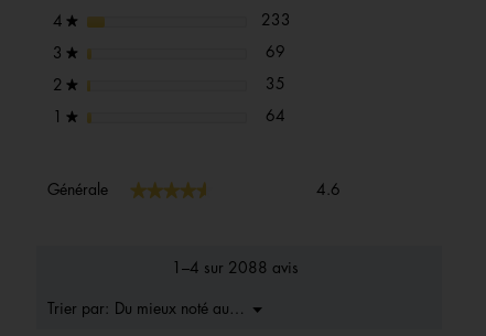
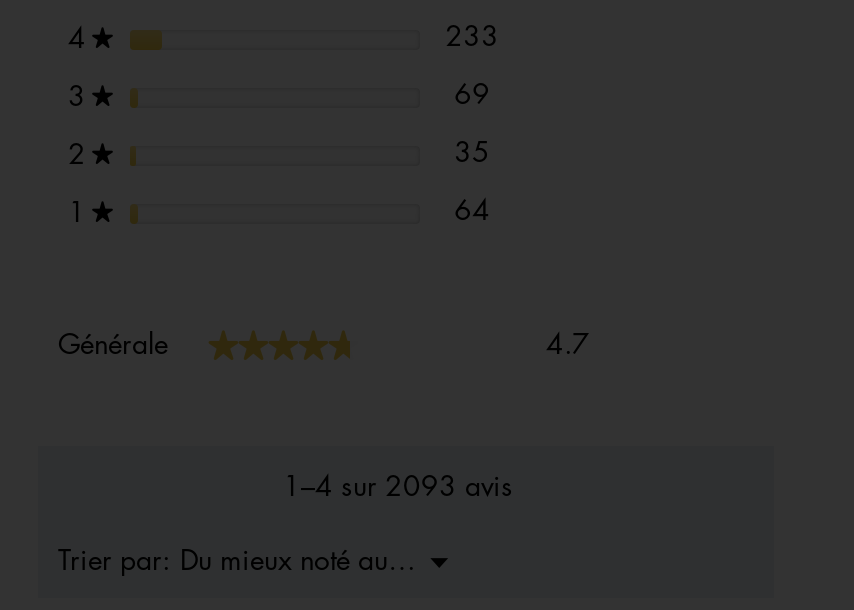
[316,182,341,197] 4.6 -> [546,330,590,358] 4.7
[171,260,307,275] 1–4 sur 2088 avis -> [283,471,529,499] 1–4 sur 2093 avis

